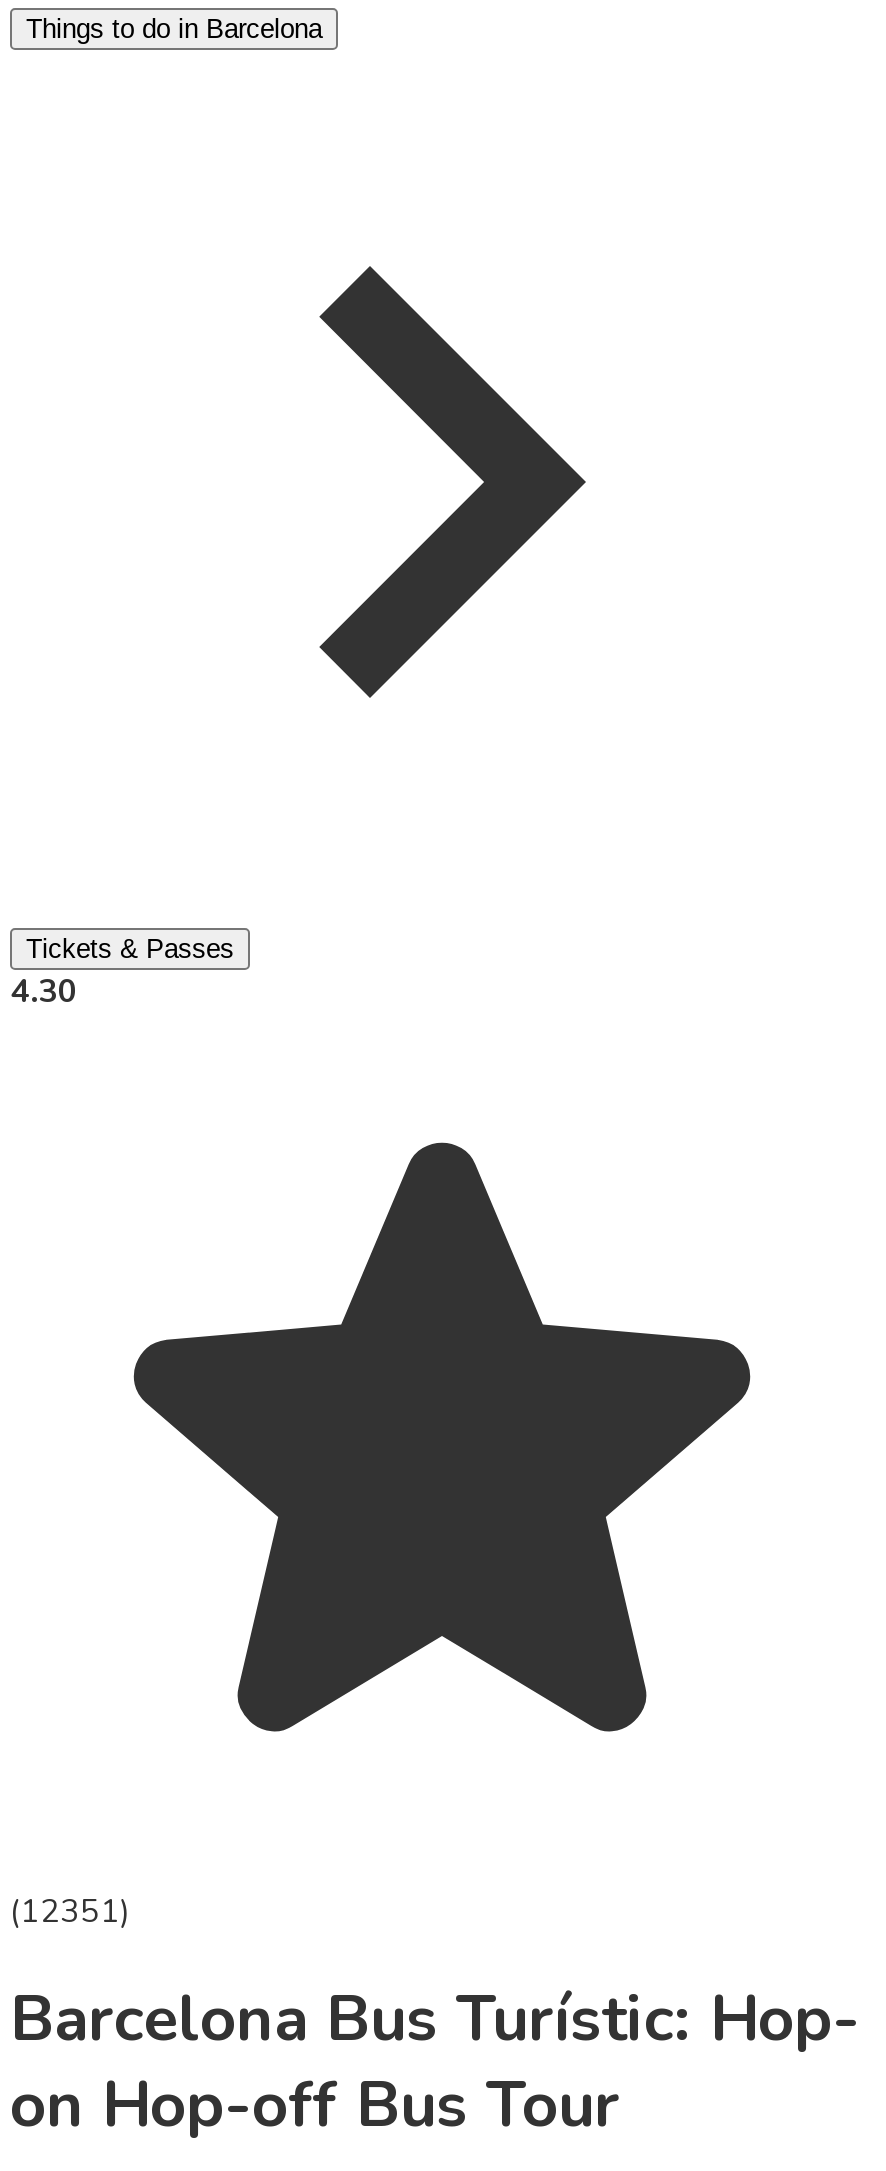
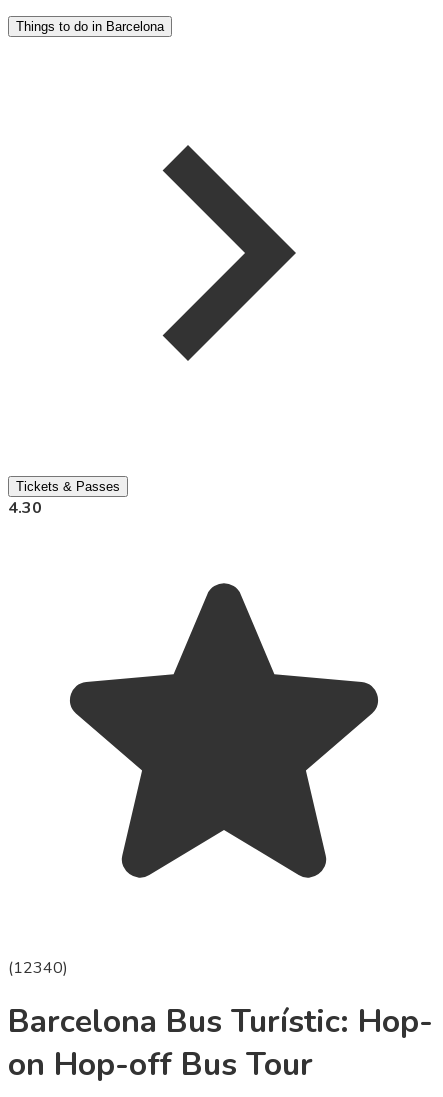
[10,1890,130,1934] (12351) -> [8,957,68,979] (12340)

